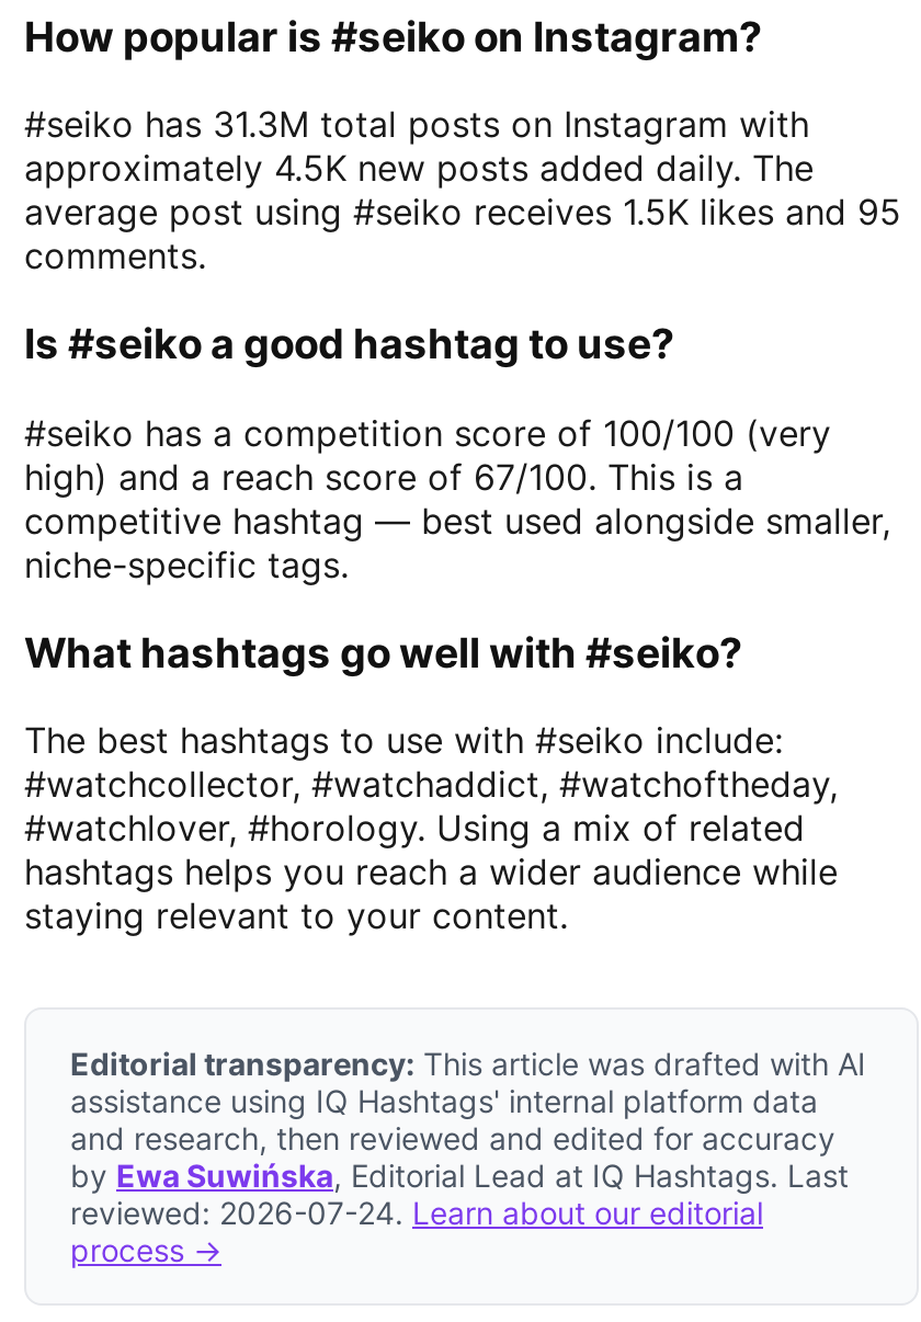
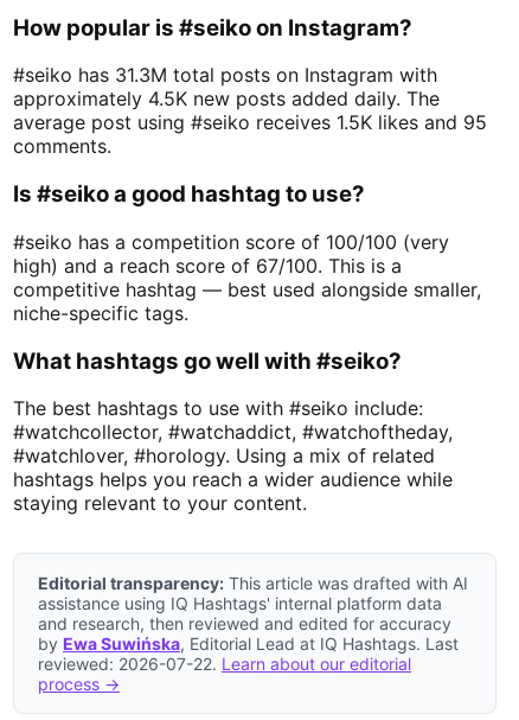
[70,1194,763,1232] reviewed: 2026-07-24. Learn about our editorial -> [38,654,411,674] reviewed: 2026-07-22. Learn about our editorial

